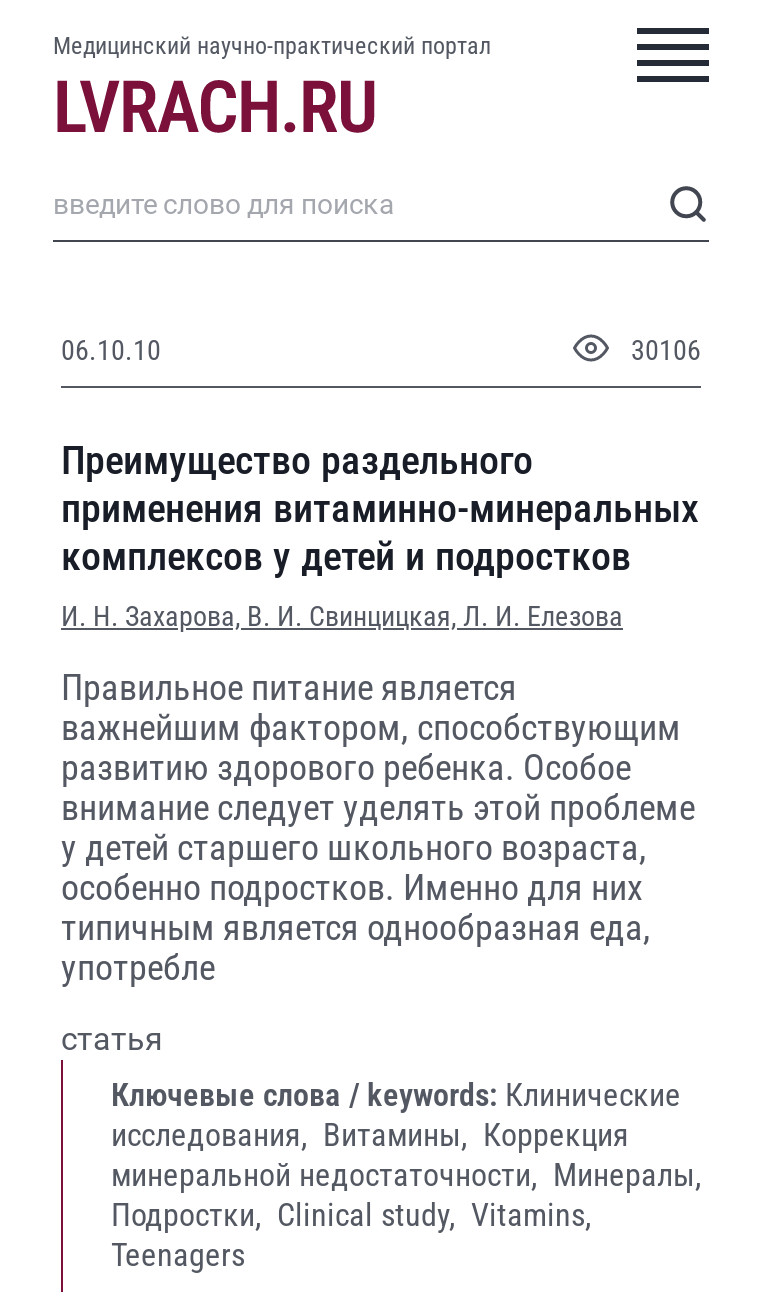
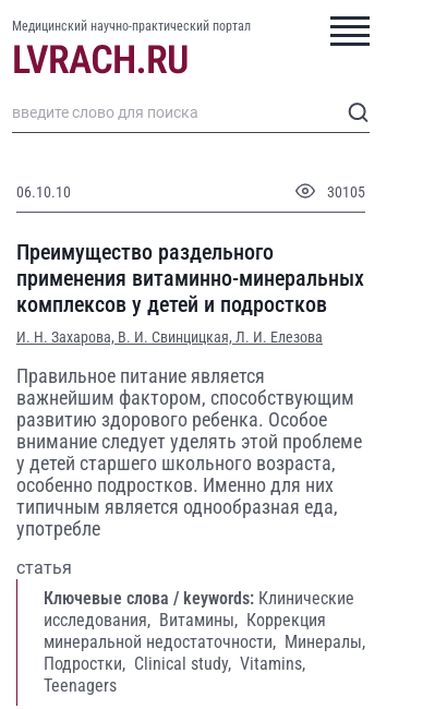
[625,334,701,366] 30106 -> [324,183,365,201] 30105

